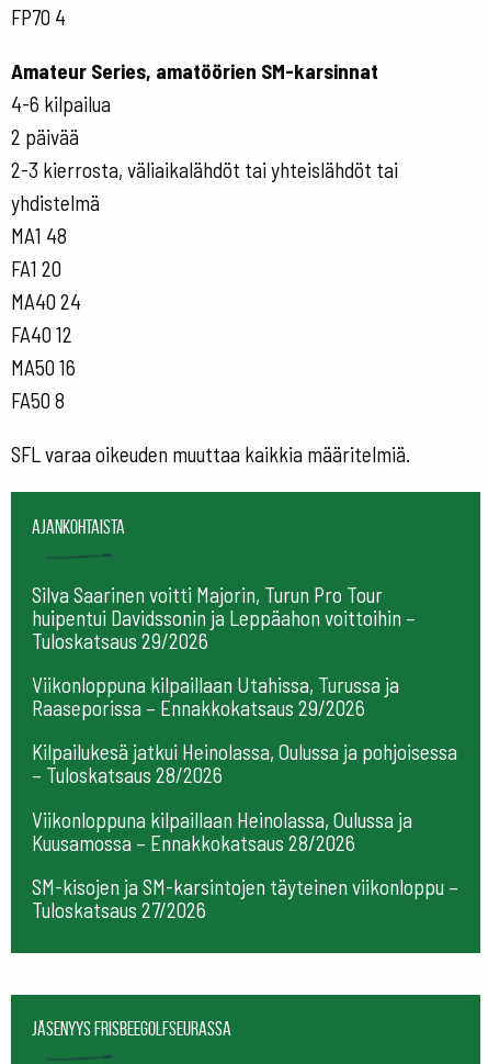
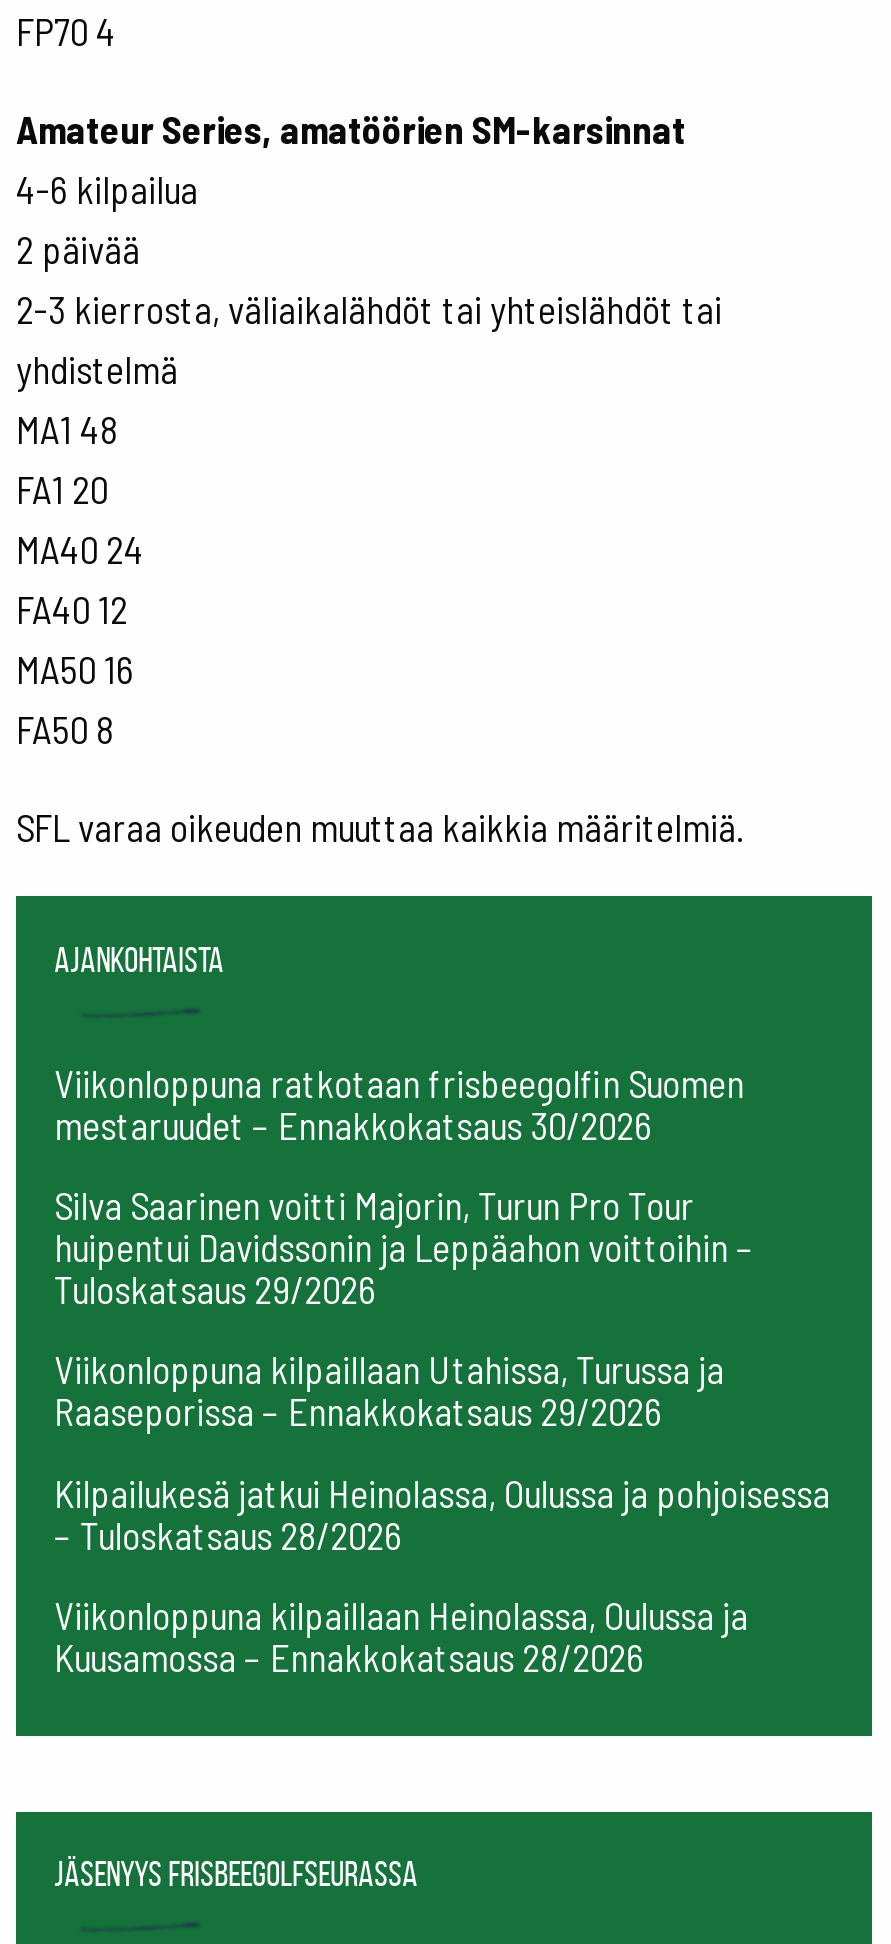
none -> [54,1060,744,1148] Viikonloppuna ratkotaan frisbeegolfin Suomen | mestaruudet – Ennakkokatsaus 30/2026
moved [32,582,458,855] -> [54,1182,830,1679]: Silva Saarinen voitti Majorin, Turun Pro Tour | huipentui Davidssonin ja Leppäahon voittoihin – | Tuloskatsaus 29/2026 | ... | Viikonloppuna kilpaillaan Heinolassa, Oulussa ja | Kuusamossa – Ennakkokatsaus 28/2026
[32,874,459,922] SM-kisojen ja SM-karsintojen täyteinen viikonloppu – | Tuloskatsaus 27/2026 -> none

